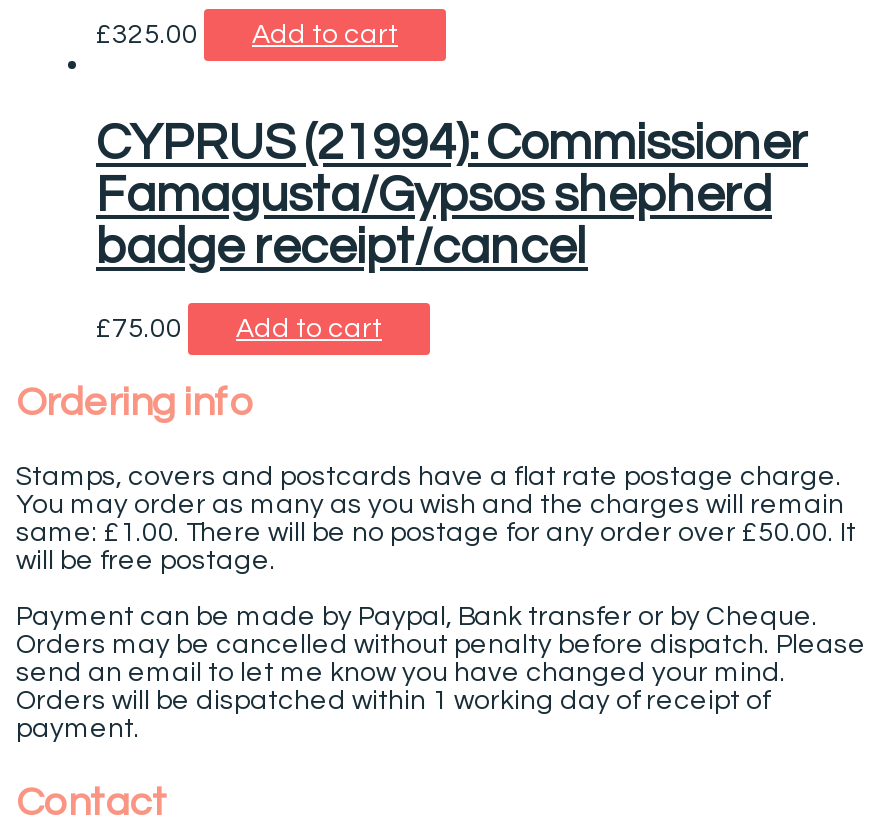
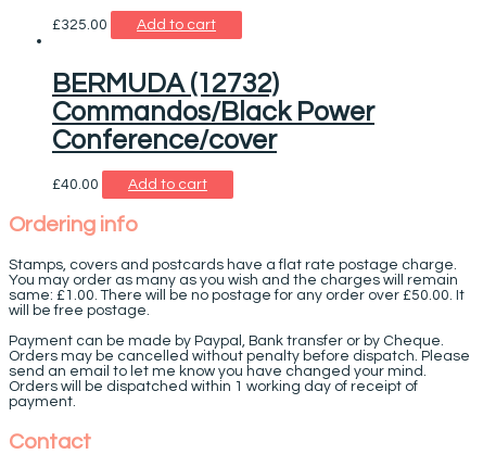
[96,117,808,273] CYPRUS (21994): Commissioner | Famagusta/Gypsos shepherd | badge receipt/cancel -> [52,70,374,154] BERMUDA (12732) | Commandos/Black Power | Conference/cover
[96,315,382,343] £75.00 Add to cart -> [52,177,207,192] £40.00 Add to cart

